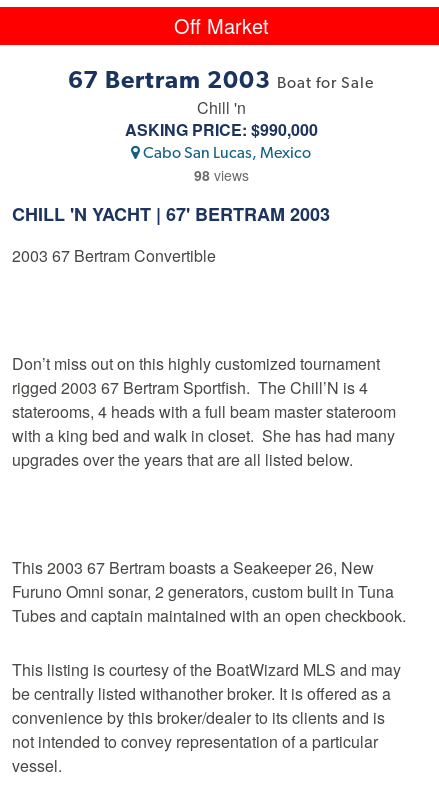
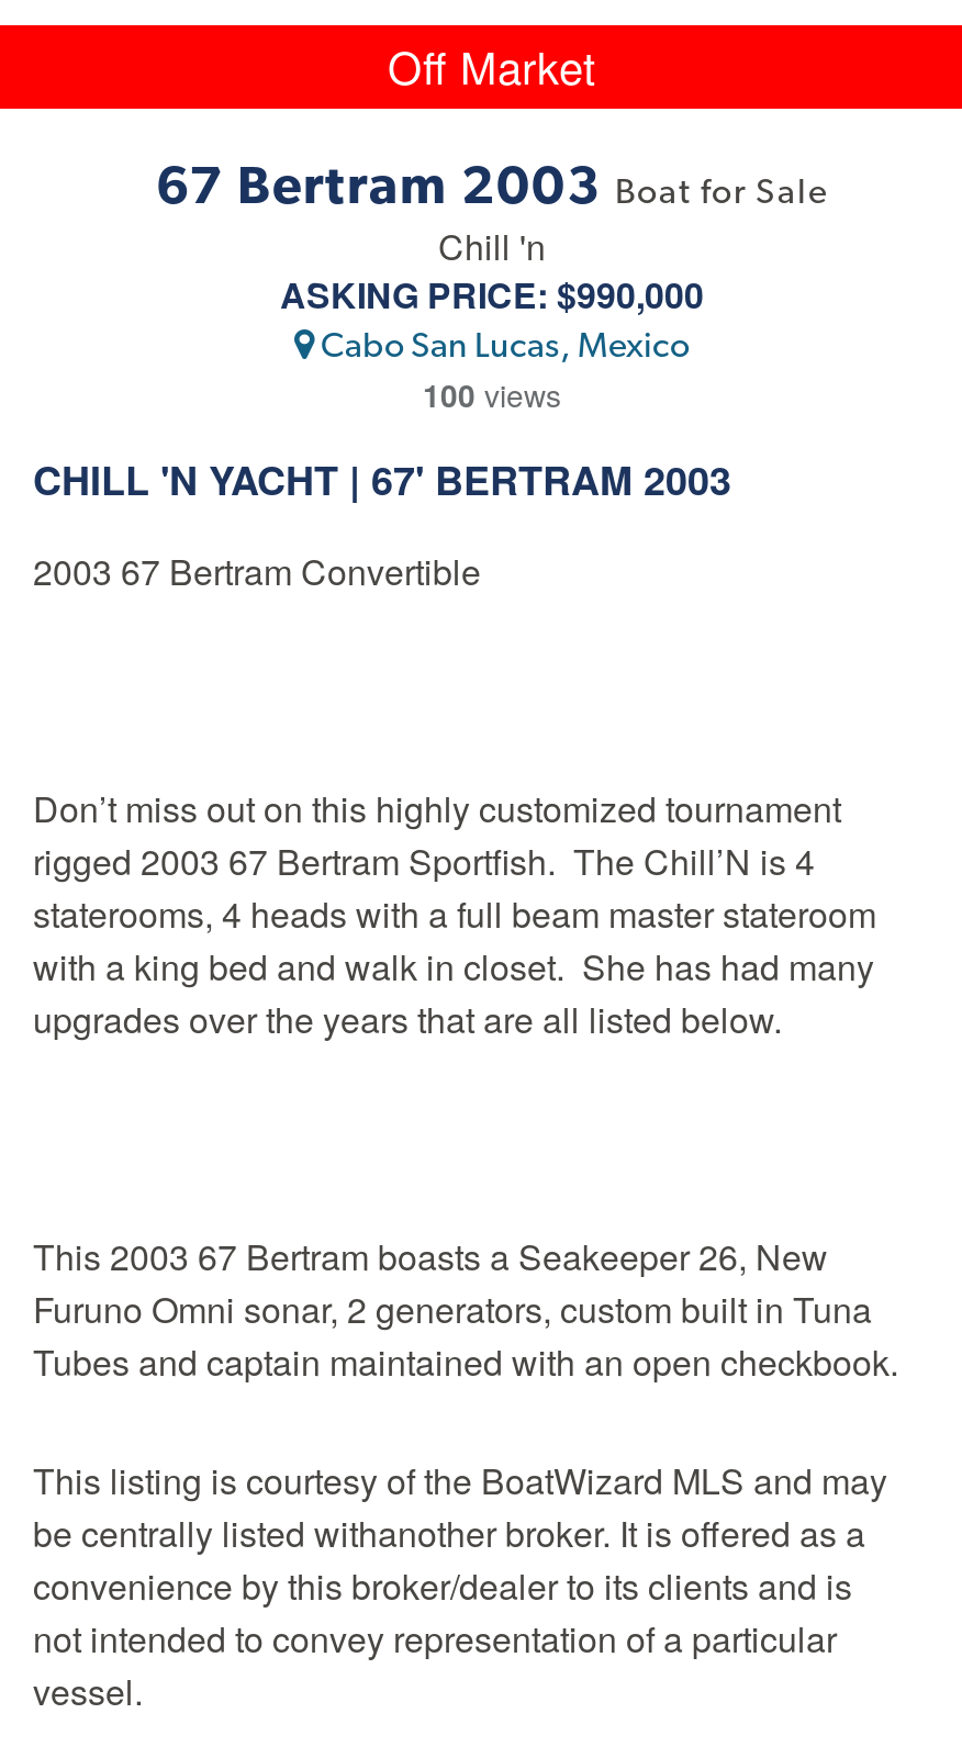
[193,165,248,185] 98 views -> [423,372,561,416] 100 views

